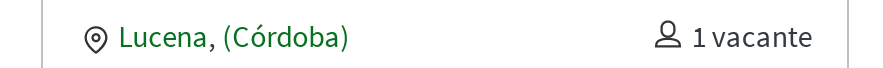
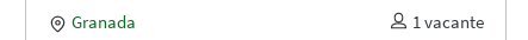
[118,18,350,56] Lucena, (Córdoba) -> [71,10,135,33] Granada

